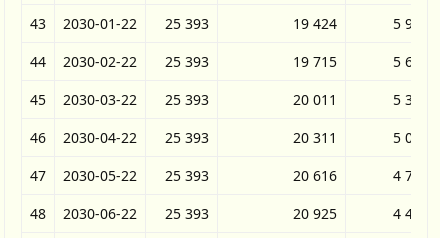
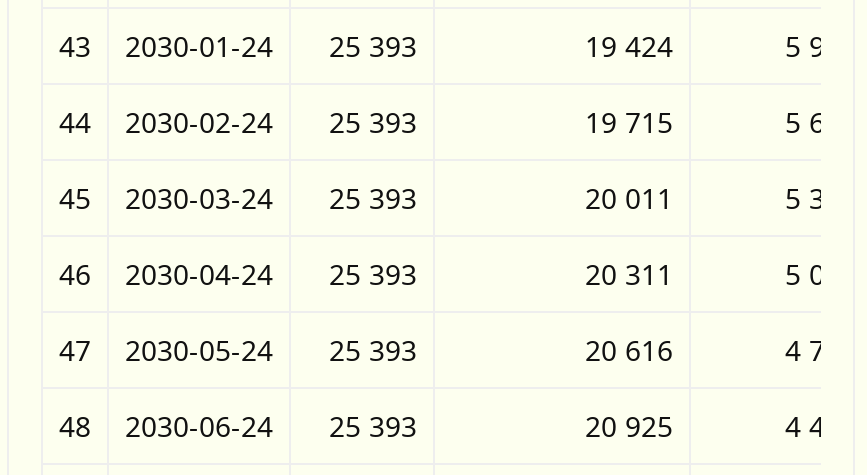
[30,14,209,33] 43 2030-01-22 25 393 -> [59,27,417,65] 43 2030-01-24 25 393
[30,52,209,71] 44 2030-02-22 25 393 -> [59,103,417,141] 44 2030-02-24 25 393
[30,90,209,109] 45 2030-03-22 25 393 -> [59,179,417,217] 45 2030-03-24 25 393
[30,128,209,147] 46 2030-04-22 25 393 -> [59,255,417,293] 46 2030-04-24 25 393
[30,166,209,185] 47 2030-05-22 25 393 -> [59,331,417,369] 47 2030-05-24 25 393
[30,204,209,223] 48 2030-06-22 25 393 -> [59,407,417,445] 48 2030-06-24 25 393

